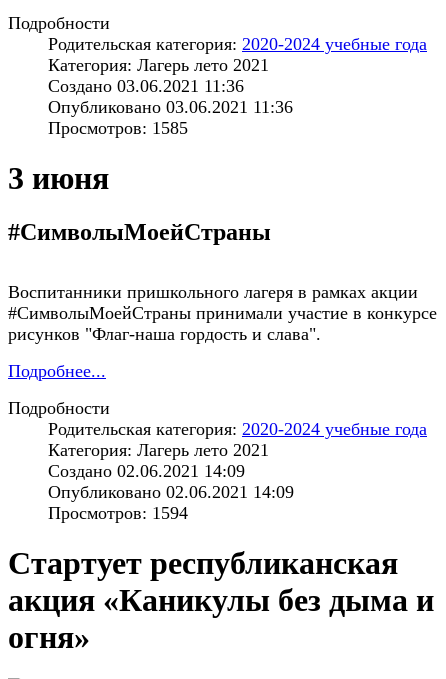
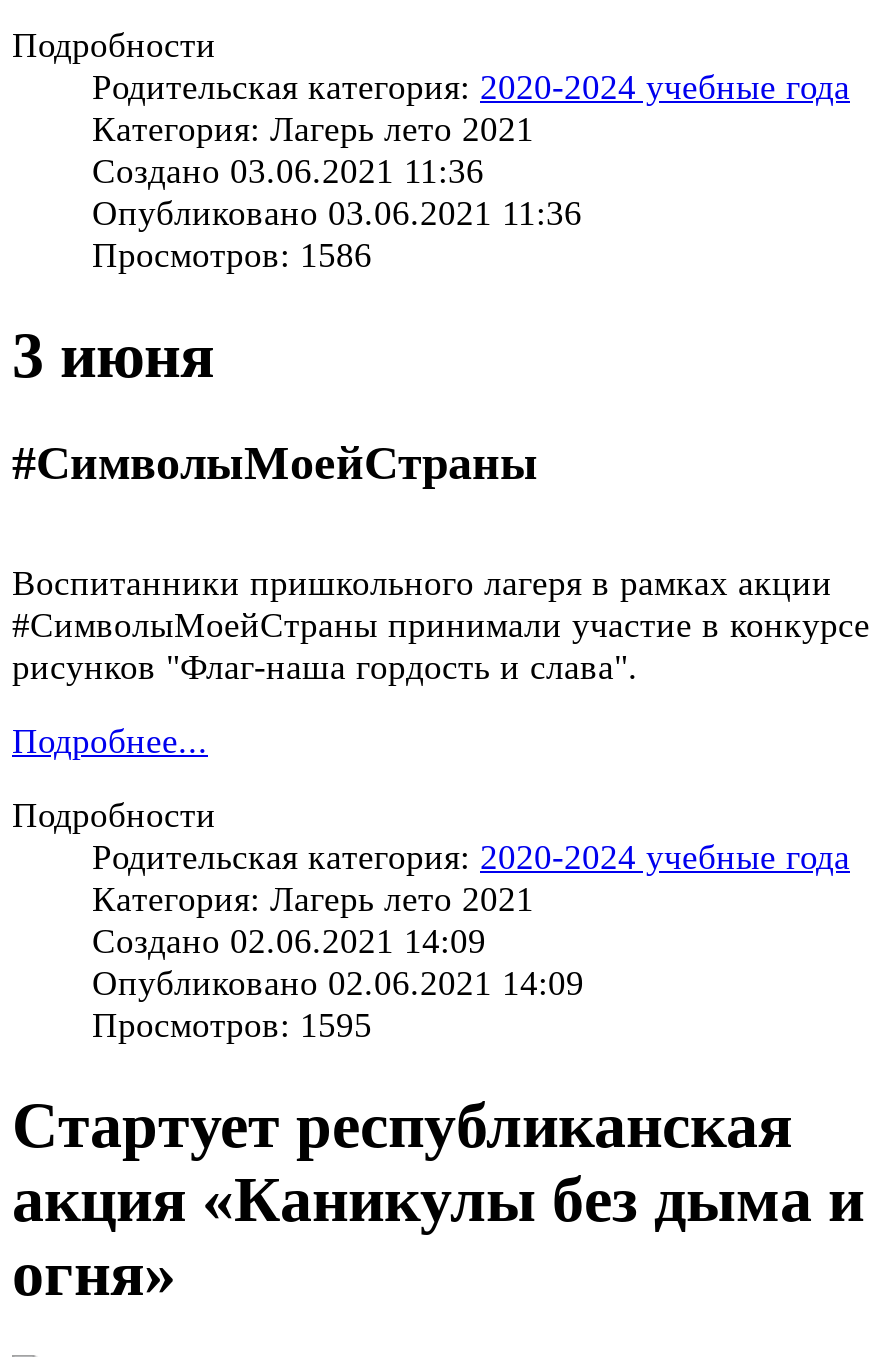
[48,118,188,138] Просмотров: 1585 -> [92,235,372,275] Просмотров: 1586
[48,503,188,523] Просмотров: 1594 -> [92,1005,372,1045] Просмотров: 1595

